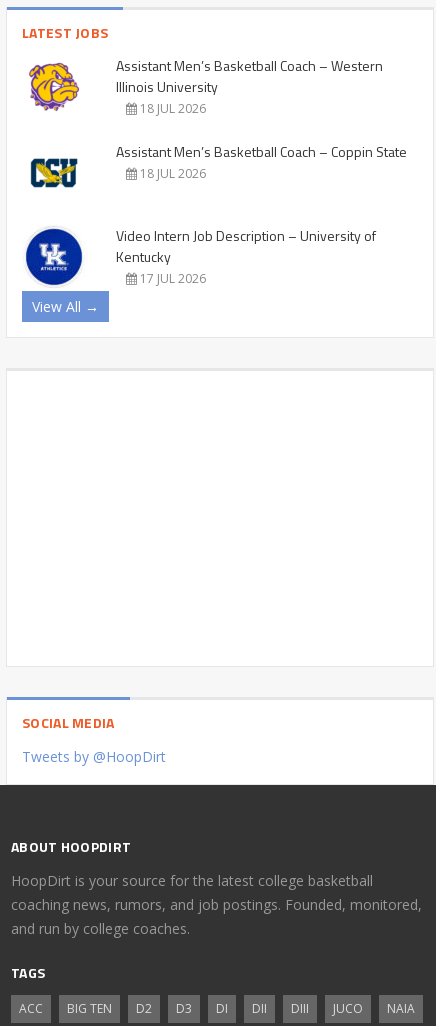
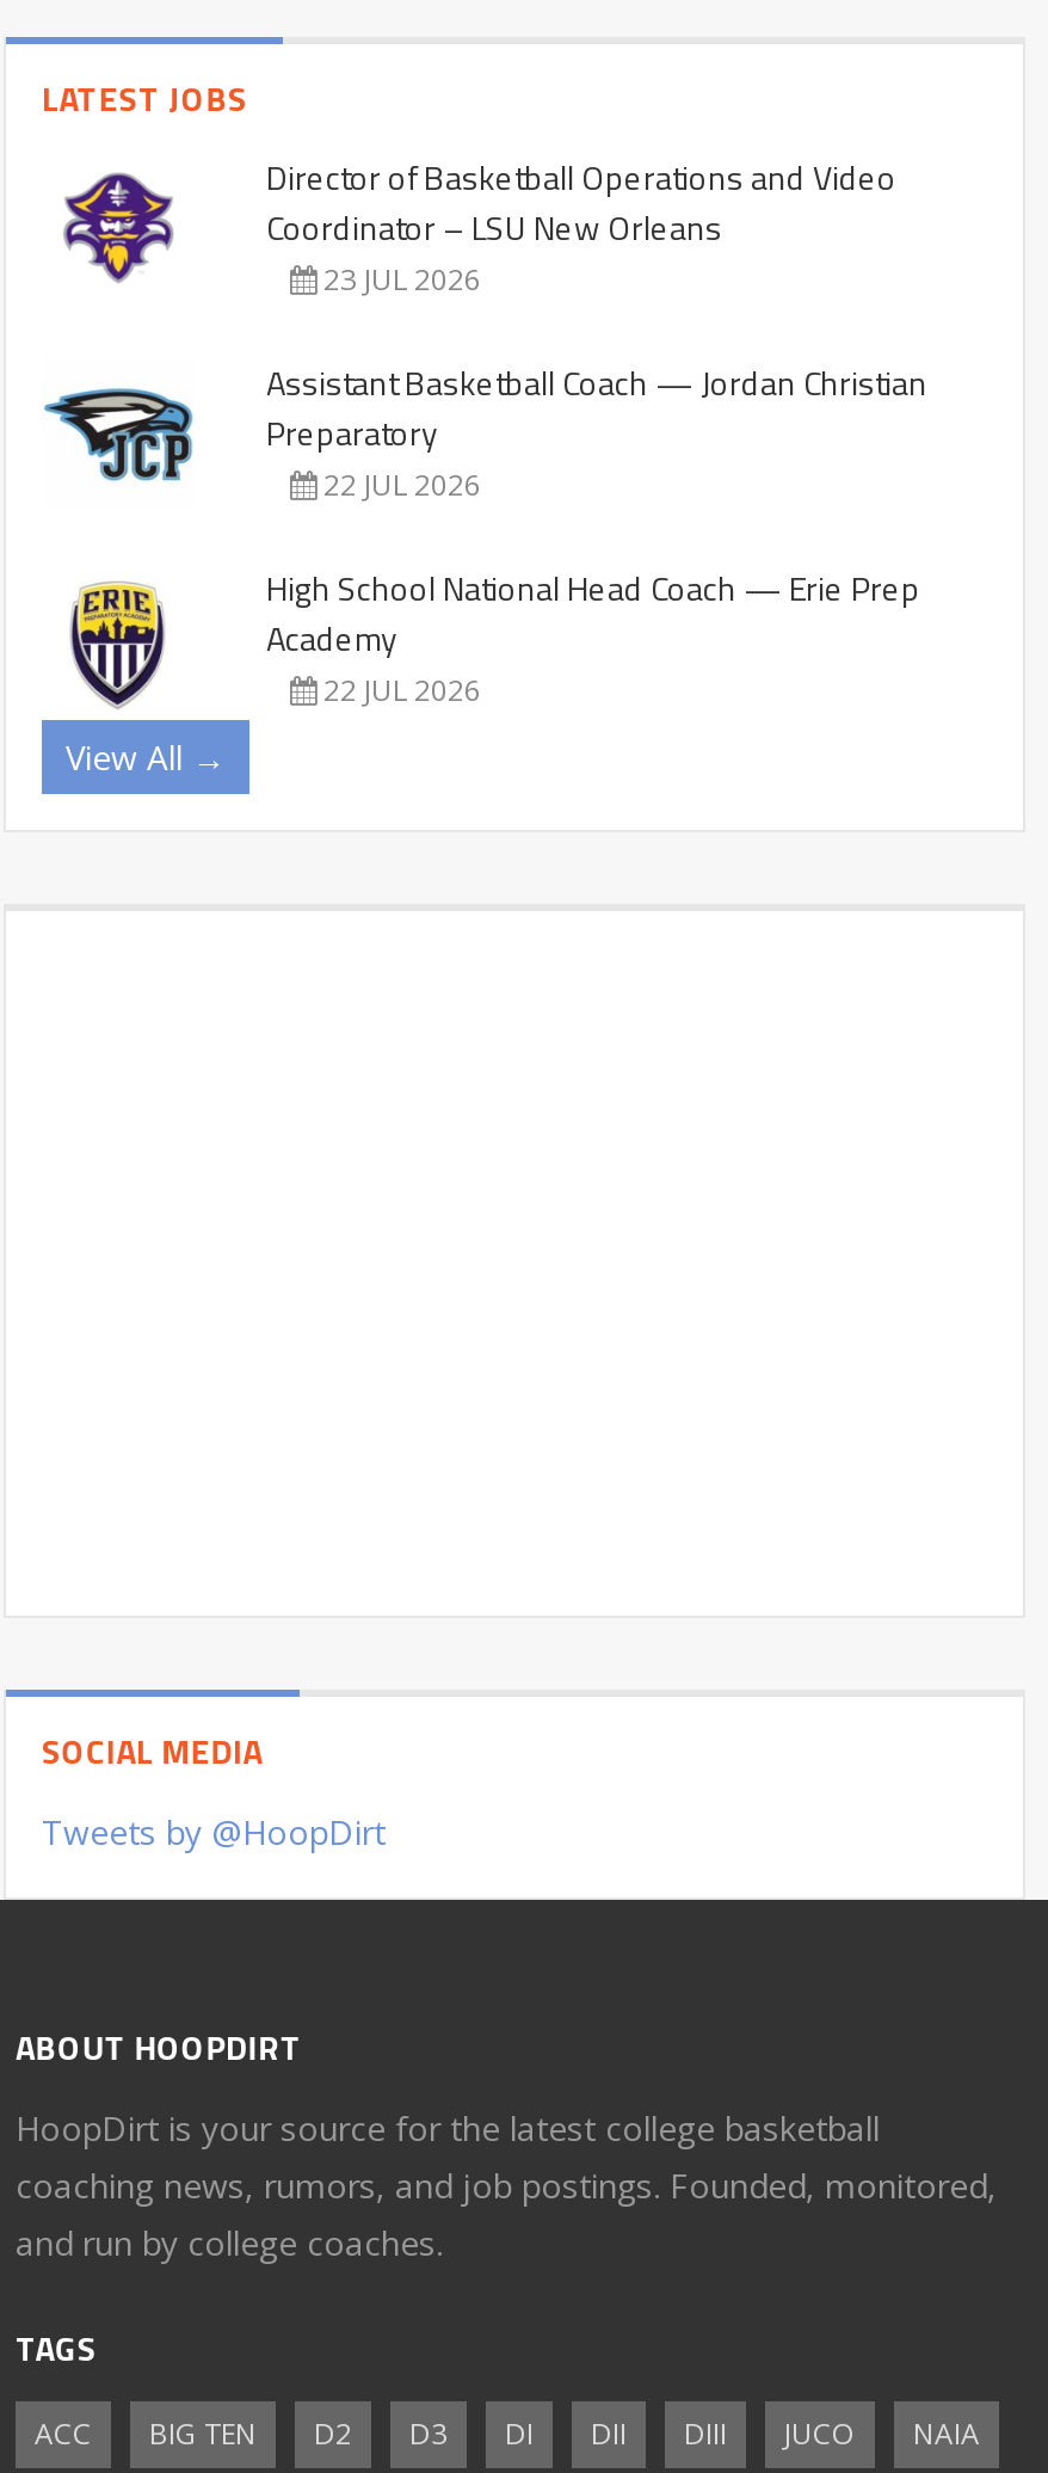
[28,55,383,117] [image] | Assistant Men’s Basketball Coach – Western | Illinois University | 18 JUL 2026 -> [61,151,896,299] [image] | Director of Basketball Operations and Video | Coordinator – LSU New Orleans | 23 JUL 2026
[24,141,407,191] [image] | Assistant Men’s Basketball Coach – Coppin State | 18 JUL 2026 -> [42,357,927,505] [image] | Assistant Basketball Coach — Jordan Christian | Preparatory | 22 JUL 2026
[25,225,376,287] [image] | Video Intern Job Description – University of | Kentucky | 17 JUL 2026 -> [51,562,920,710] [image] | High School National Head Coach — Erie Prep | Academy | 22 JUL 2026

